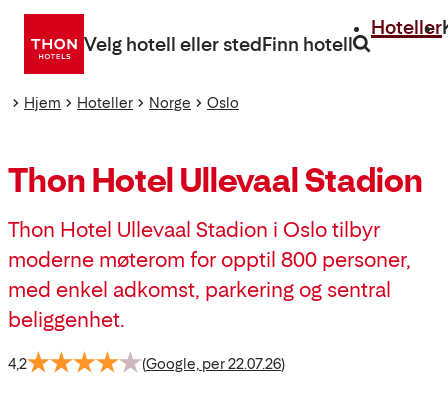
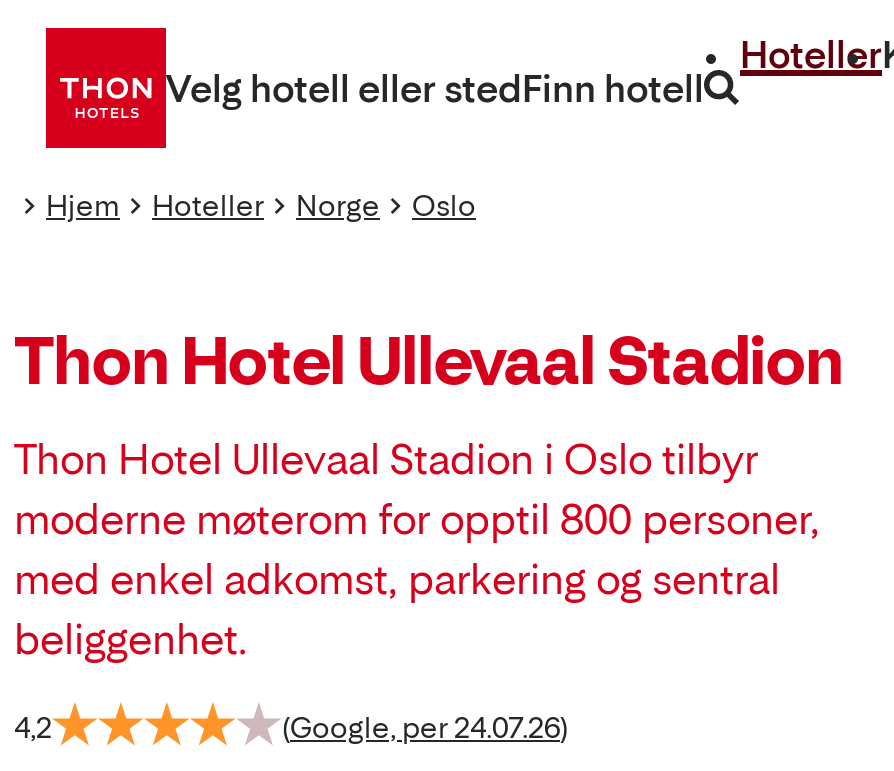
[142,355,285,372] (Google, per 22.07.26) -> [282,710,568,744] (Google, per 24.07.26)

